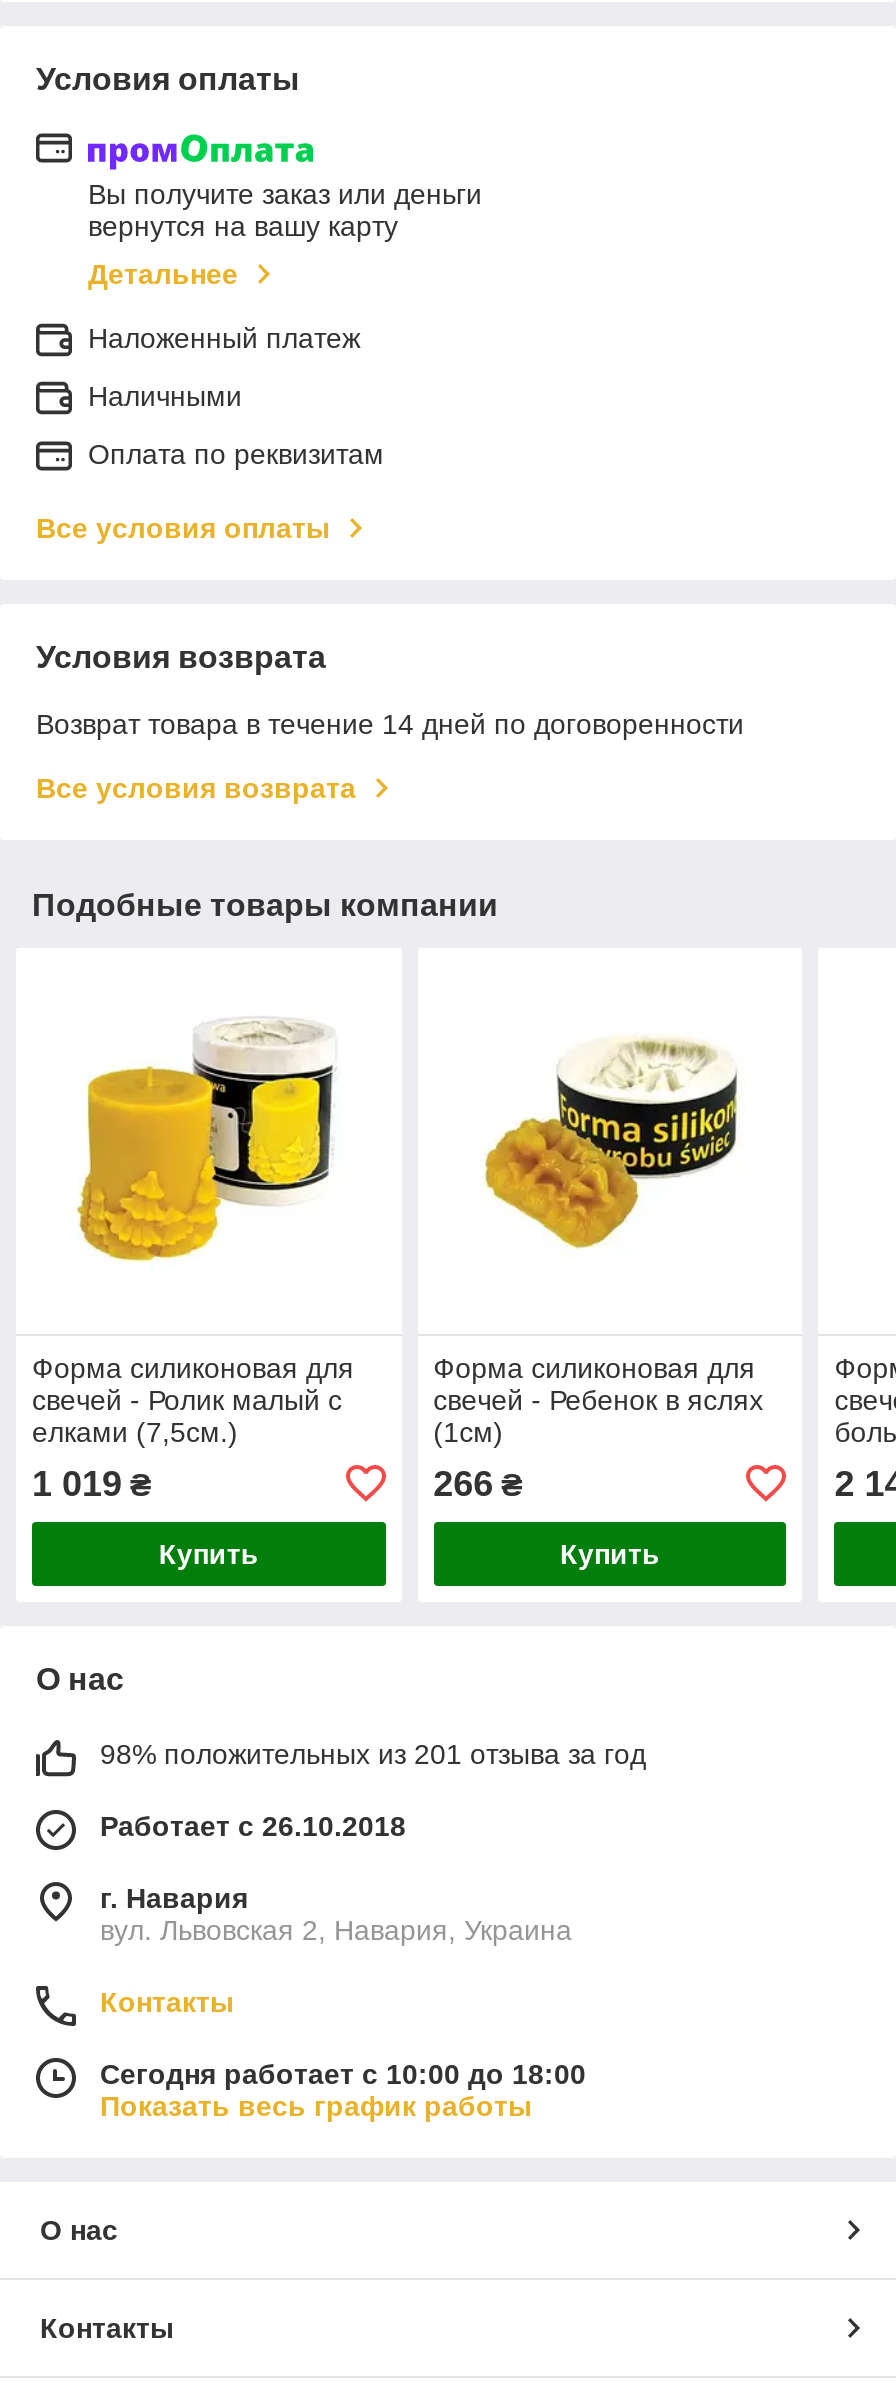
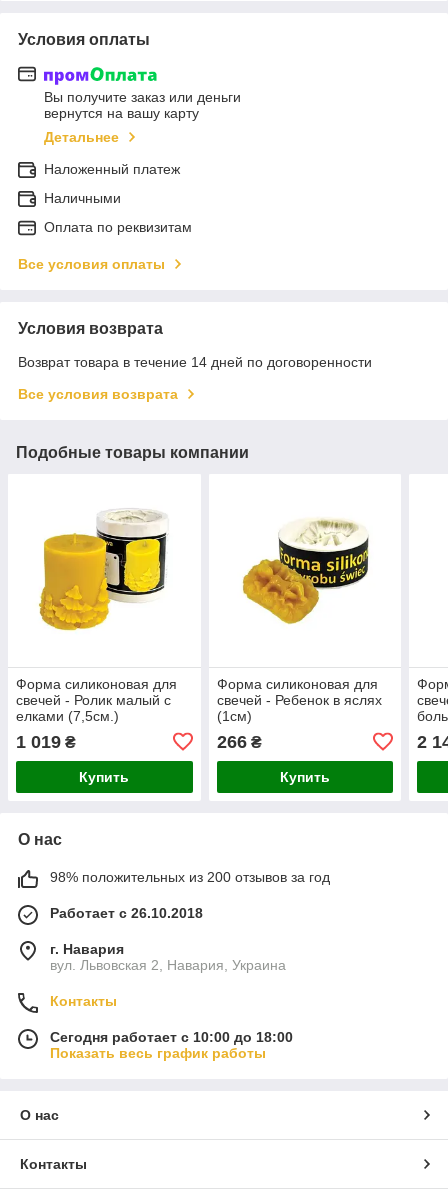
[100,1738,646,1770] 98% положительных из 201 отзыва за год -> [50,869,330,885] 98% положительных из 200 отзывов за год

